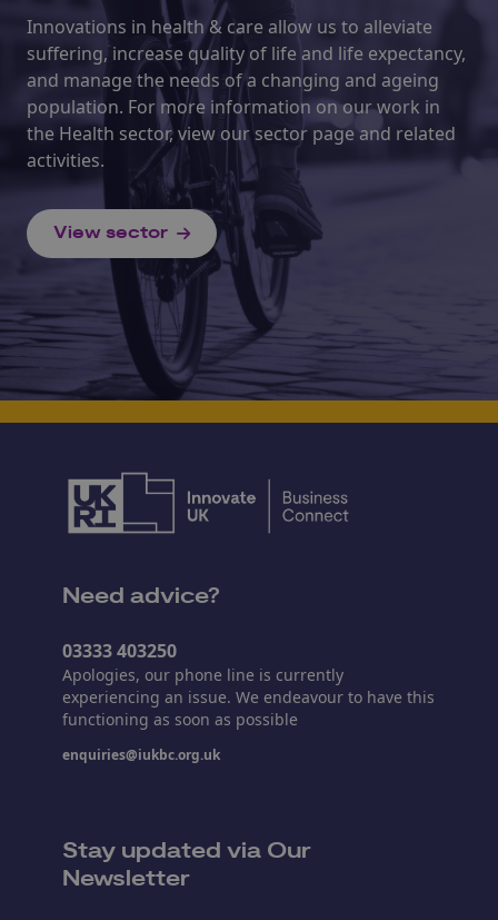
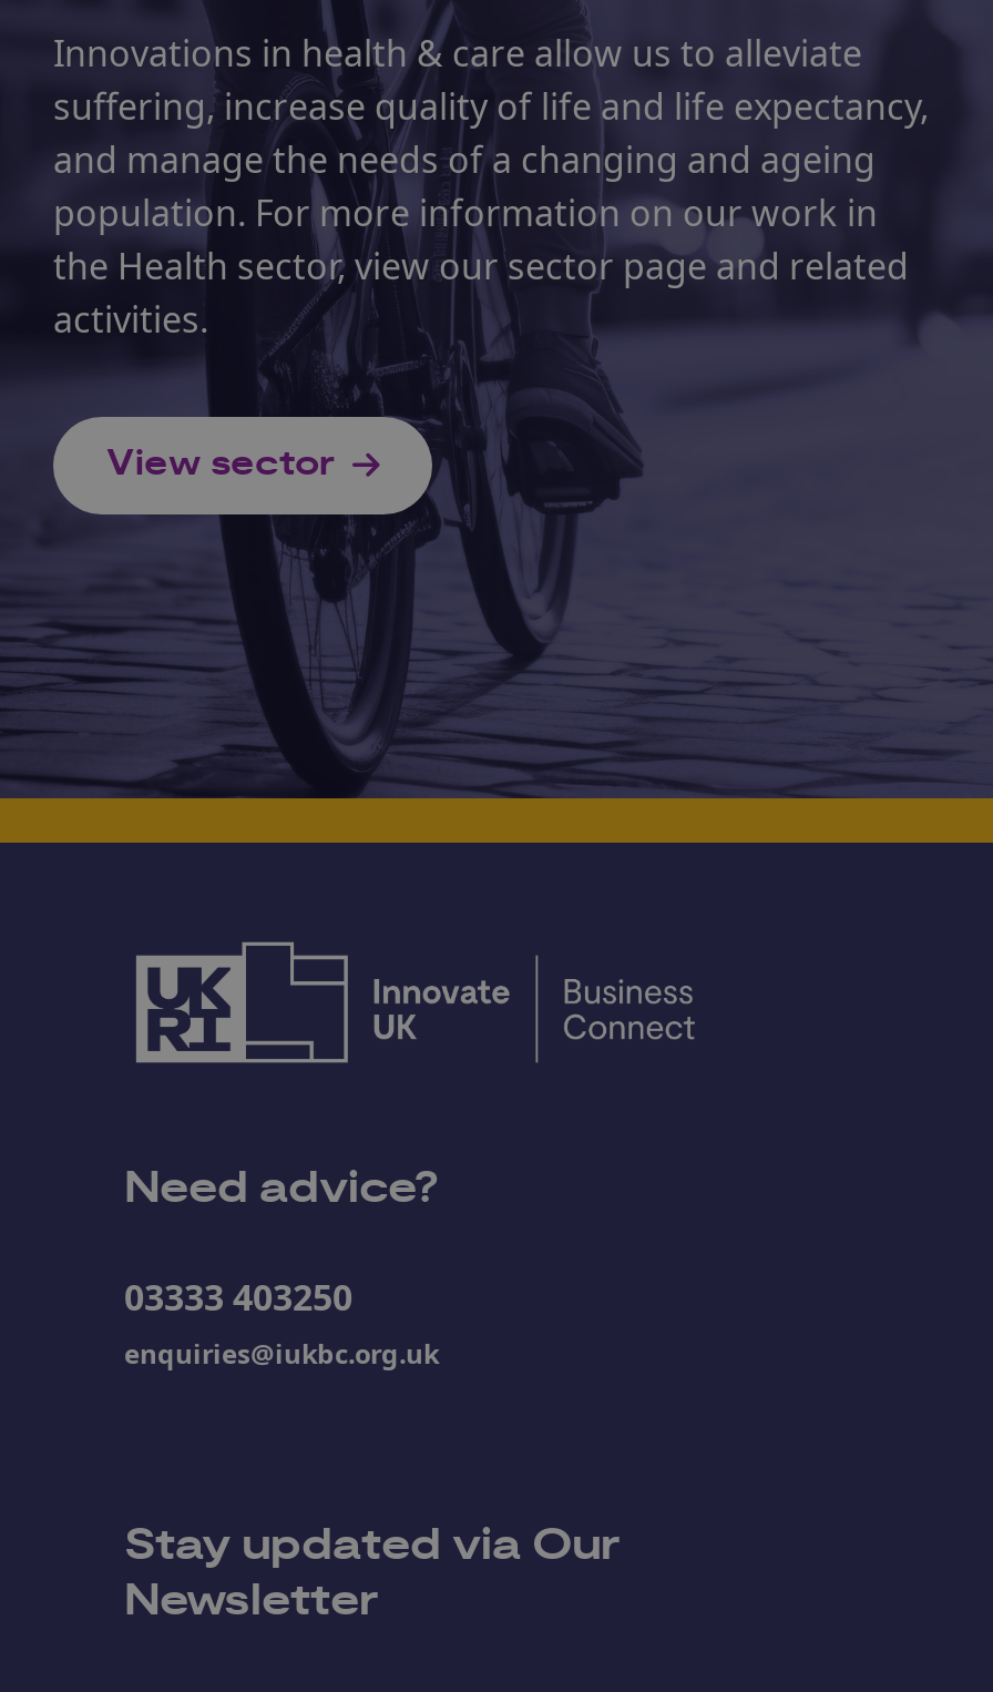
[62,664,435,730] Apologies, our phone line is currently | experiencing an issue. We endeavour to have this | functioning as soon as possible -> none

